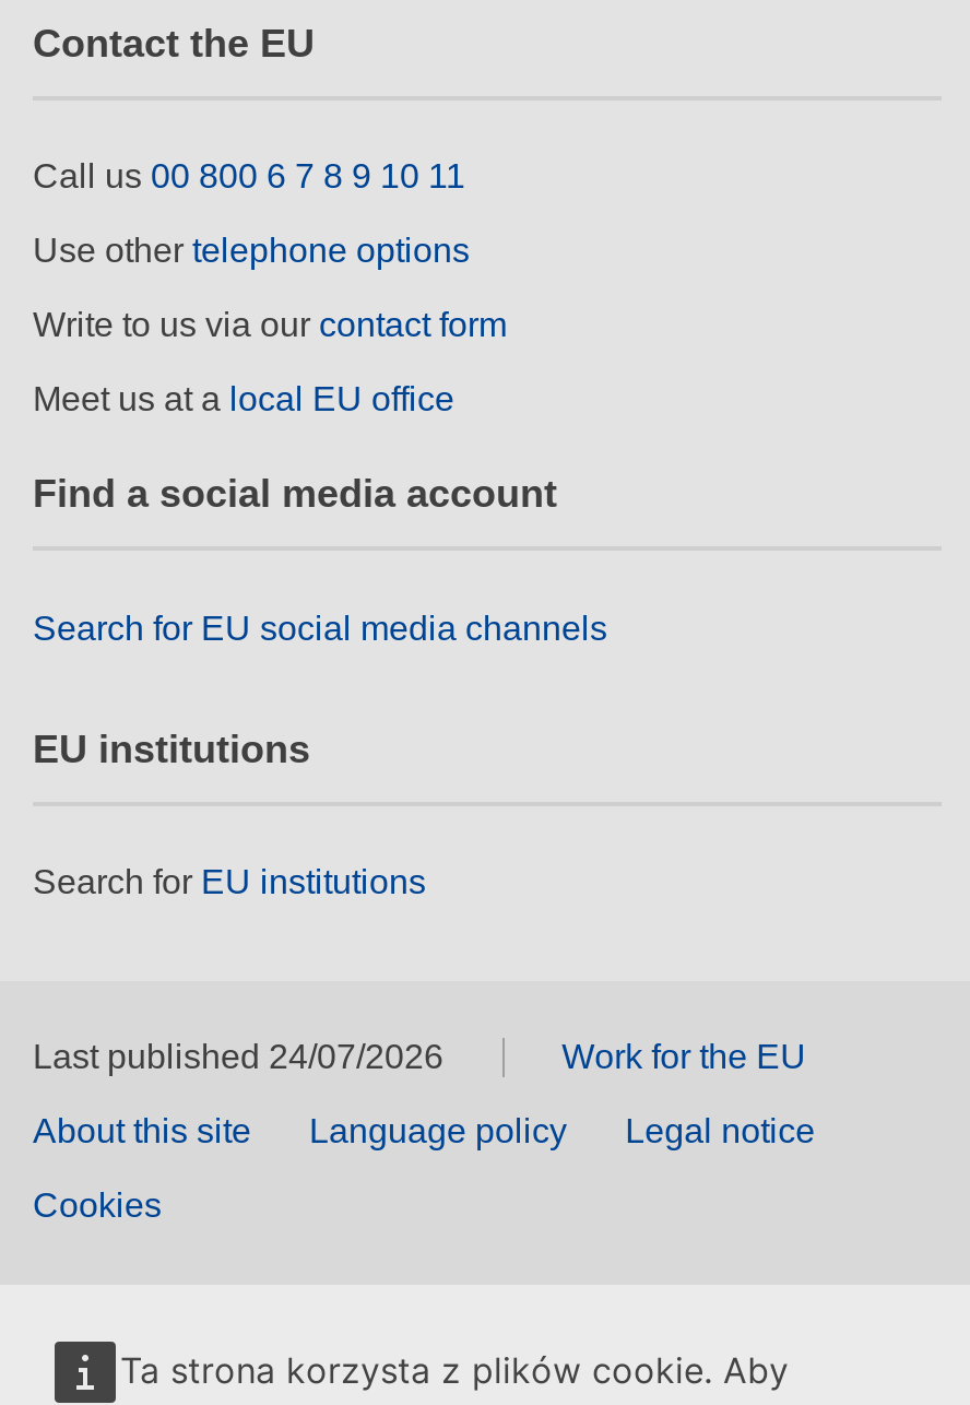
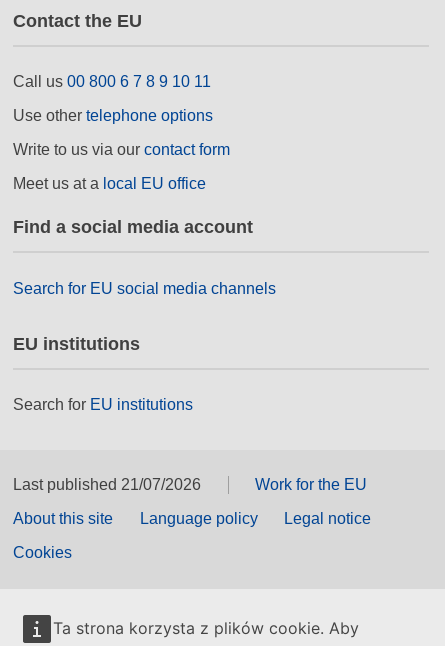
[33,1039,443,1076] Last published 24/07/2026 -> [13,476,201,493] Last published 21/07/2026

